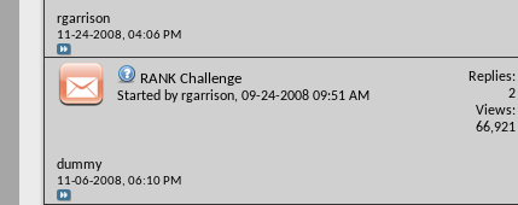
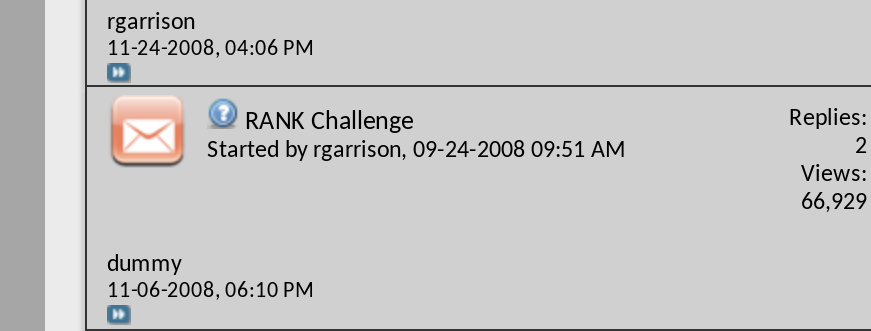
[476,120,516,135] 66,921 -> [801,191,867,215] 66,929

